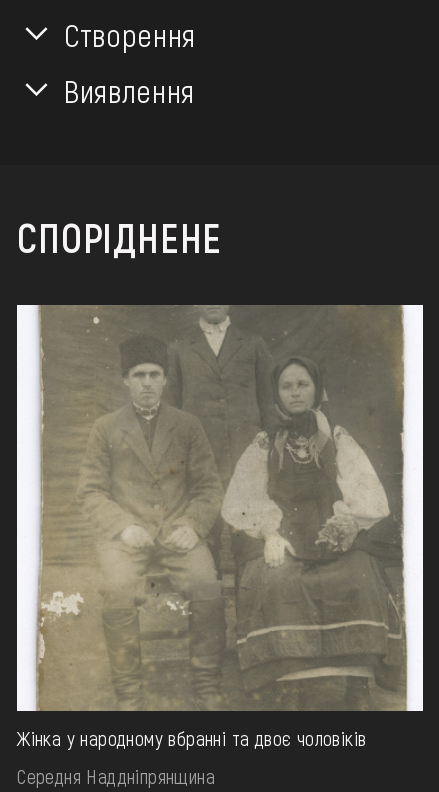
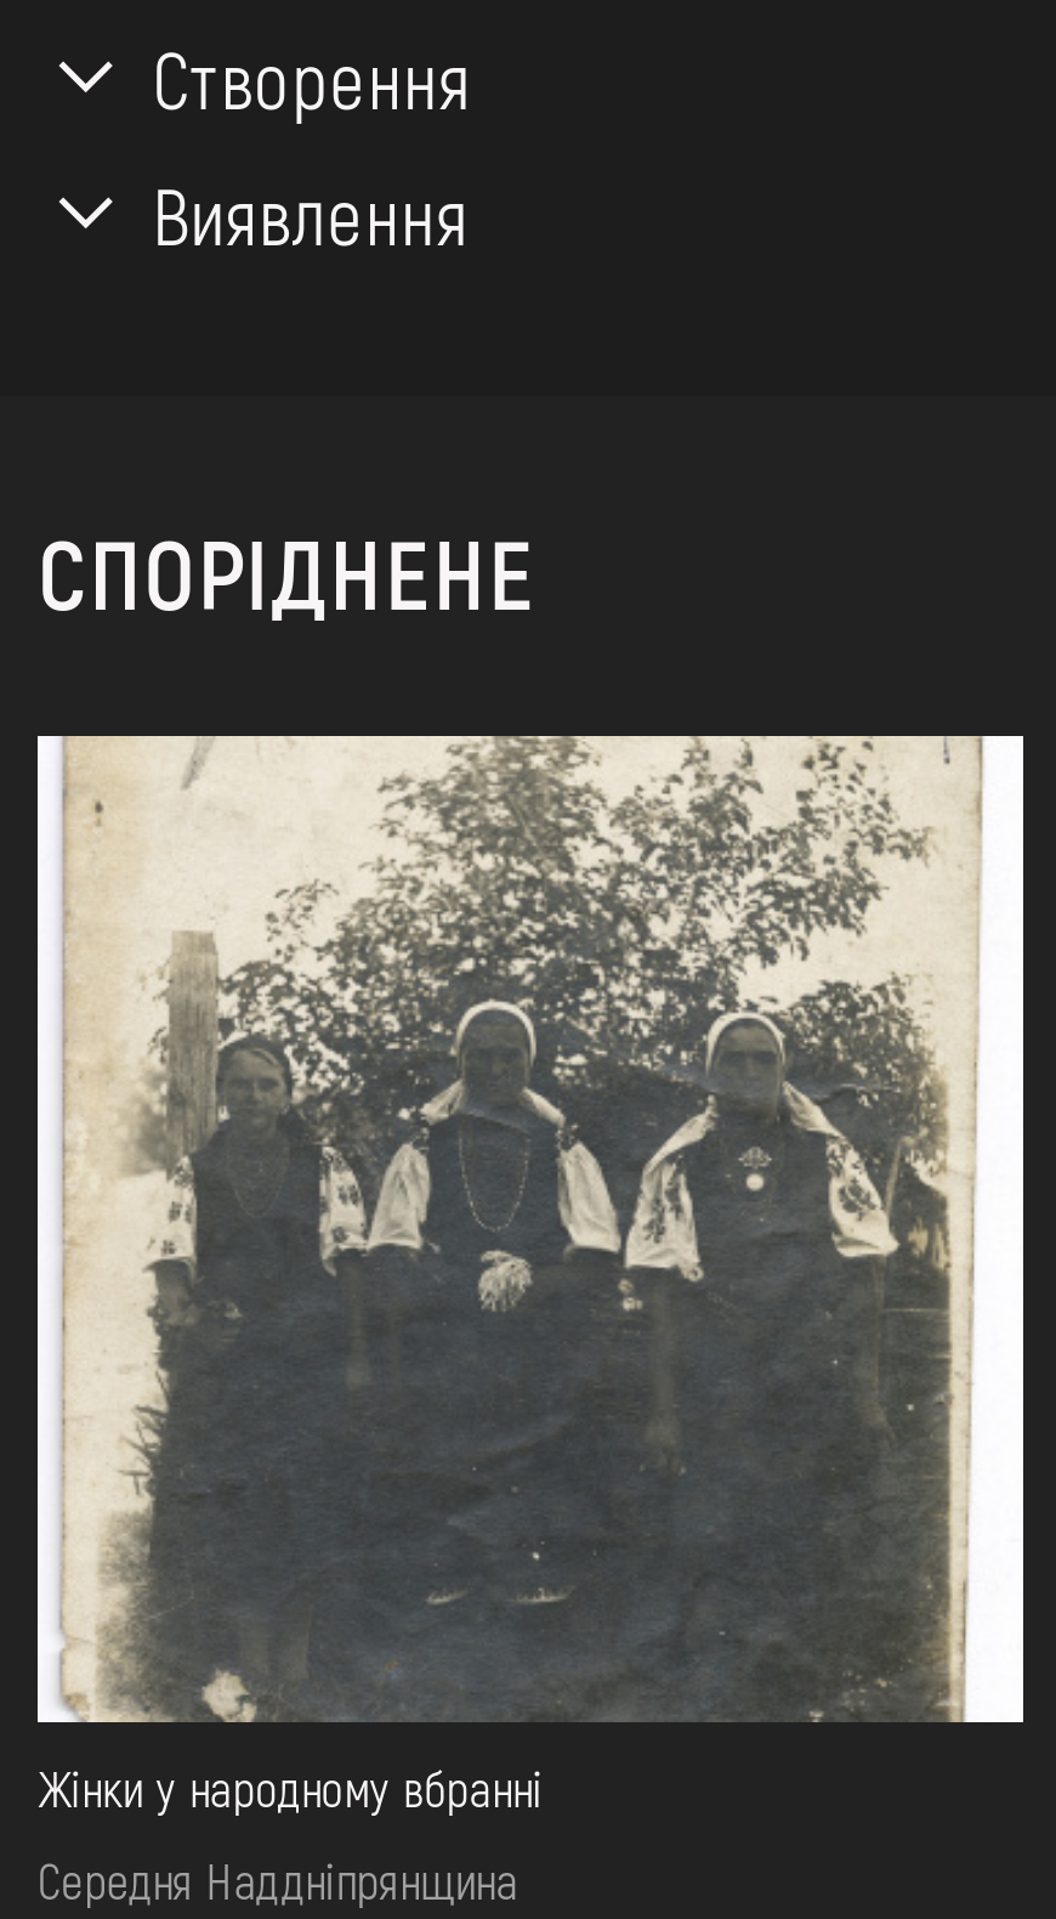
[17,305,409,750] [image] | Жінка у народному вбранні та двоє чоловіків -> [38,736,987,1817] [image] | Жінки у народному вбранні

